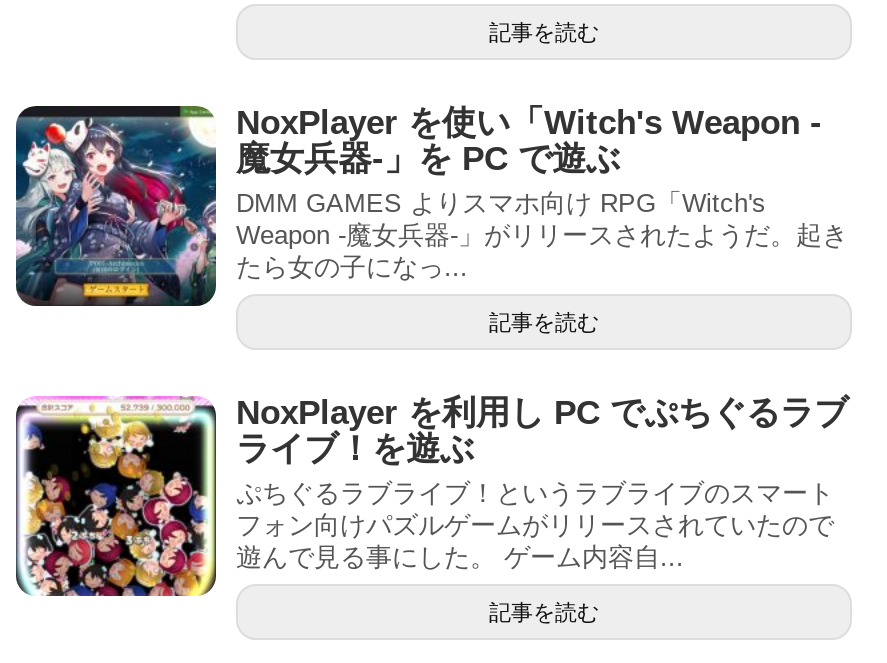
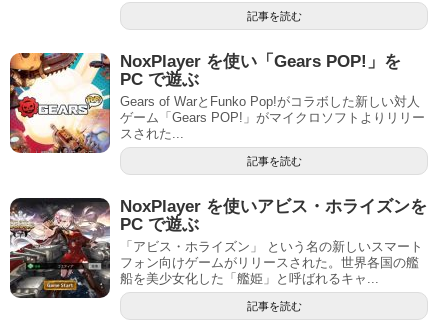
[14,104,848,308] [image] | NoxPlayer を使い「Witch's Weapon - | 魔女兵器-」を PC で遊ぶ | DMM GAMES よりスマホ向け RPG「Witch's | Weapon -魔女兵器-」がリリースされたようだ。起き | たら女の子になっ... -> [9,52,425,154] [image] | NoxPlayer を使い「Gears POP!」を | PC で遊ぶ | Gears of WarとFunko Pop!がコラボした新しい対人 | ゲーム「Gears POP!」がマイクロソフトよりリリー | スされた...
[16,394,848,598] [image] | NoxPlayer を利用し PC でぷちぐるラブ | ライブ！を遊ぶ | ぷちぐるラブライブ！というラブライブのスマート | フォン向けパズルゲームがリリースされていたので | 遊んで見る事にした。 ゲーム内容自... -> [10,197,427,299] [image] | NoxPlayer を使いアビス・ホライズンを | PC で遊ぶ | 「アビス・ホライズン」 という名の新しいスマート | フォン向けゲームがリリースされた。世界各国の艦 | 船を美少女化した「艦姫」と呼ばれるキャ...

